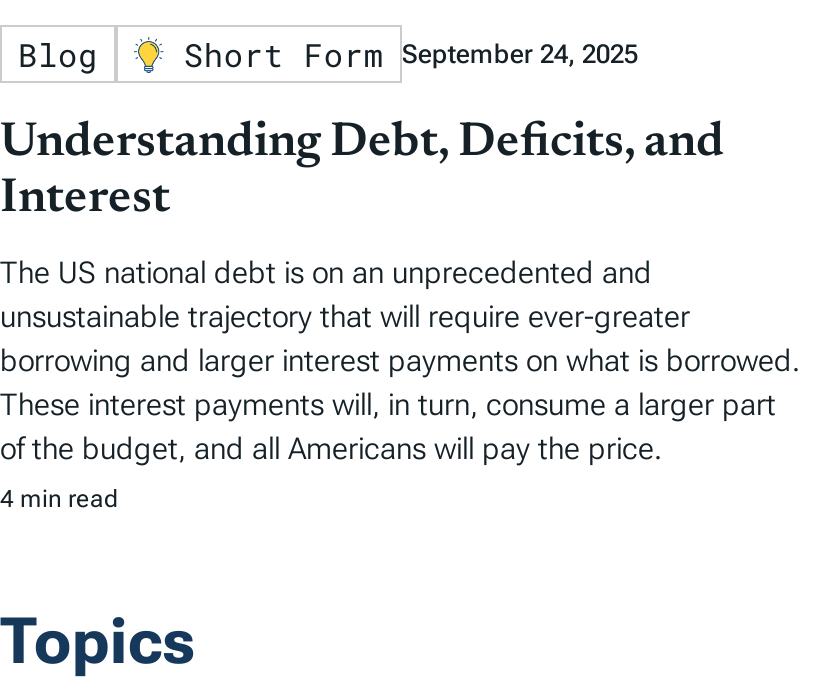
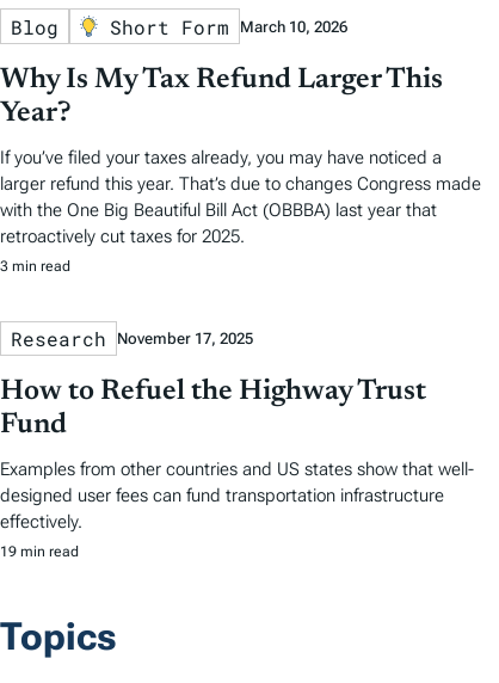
[0,33,800,514] Short Form September 24, 2025 | Understanding Debt, Deficits, and | Interest | The US national debt is on an unprecedented and | unsustainable trajectory that will require ever-greater | borrowing and larger interest payments on what is borrowed. | These interest payments will, in turn, consume a larger part | of the budget, and all Americans will pay the price. | 4 min read -> [0,14,481,560] Short Form March 10, 2026 | Why Is My Tax Refund Larger This | Year? | If you’ve filed your taxes already, you may have noticed a | larger refund this year. That’s due to changes Congress made | with the One Big Beautiful Bill Act (OBBBA) last year that | retroactively cut taxes for 2025. | 3 min read | Research November 17, 2025 | How to Refuel the Highway Trust | Fund | Examples from other countries and US states show that well- | designed user fees can fund transportation infrastructure | effectively. | 19 min read

